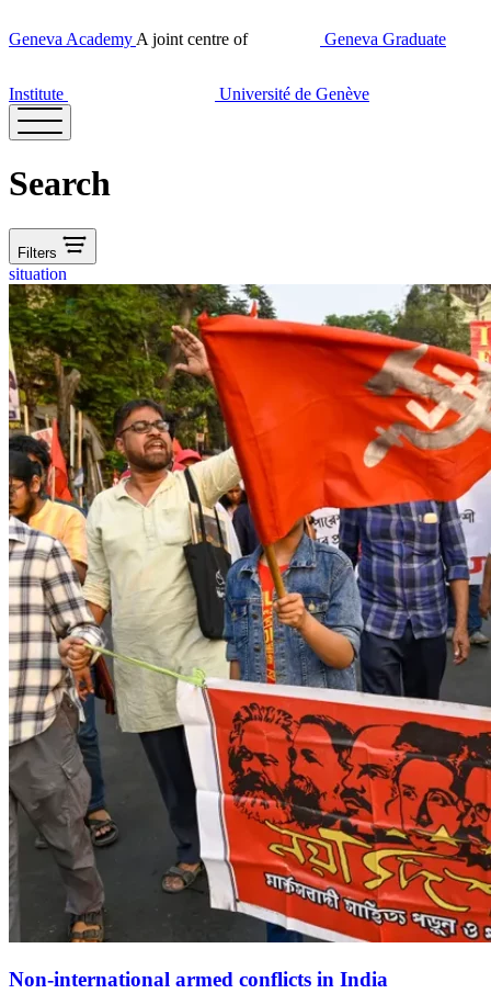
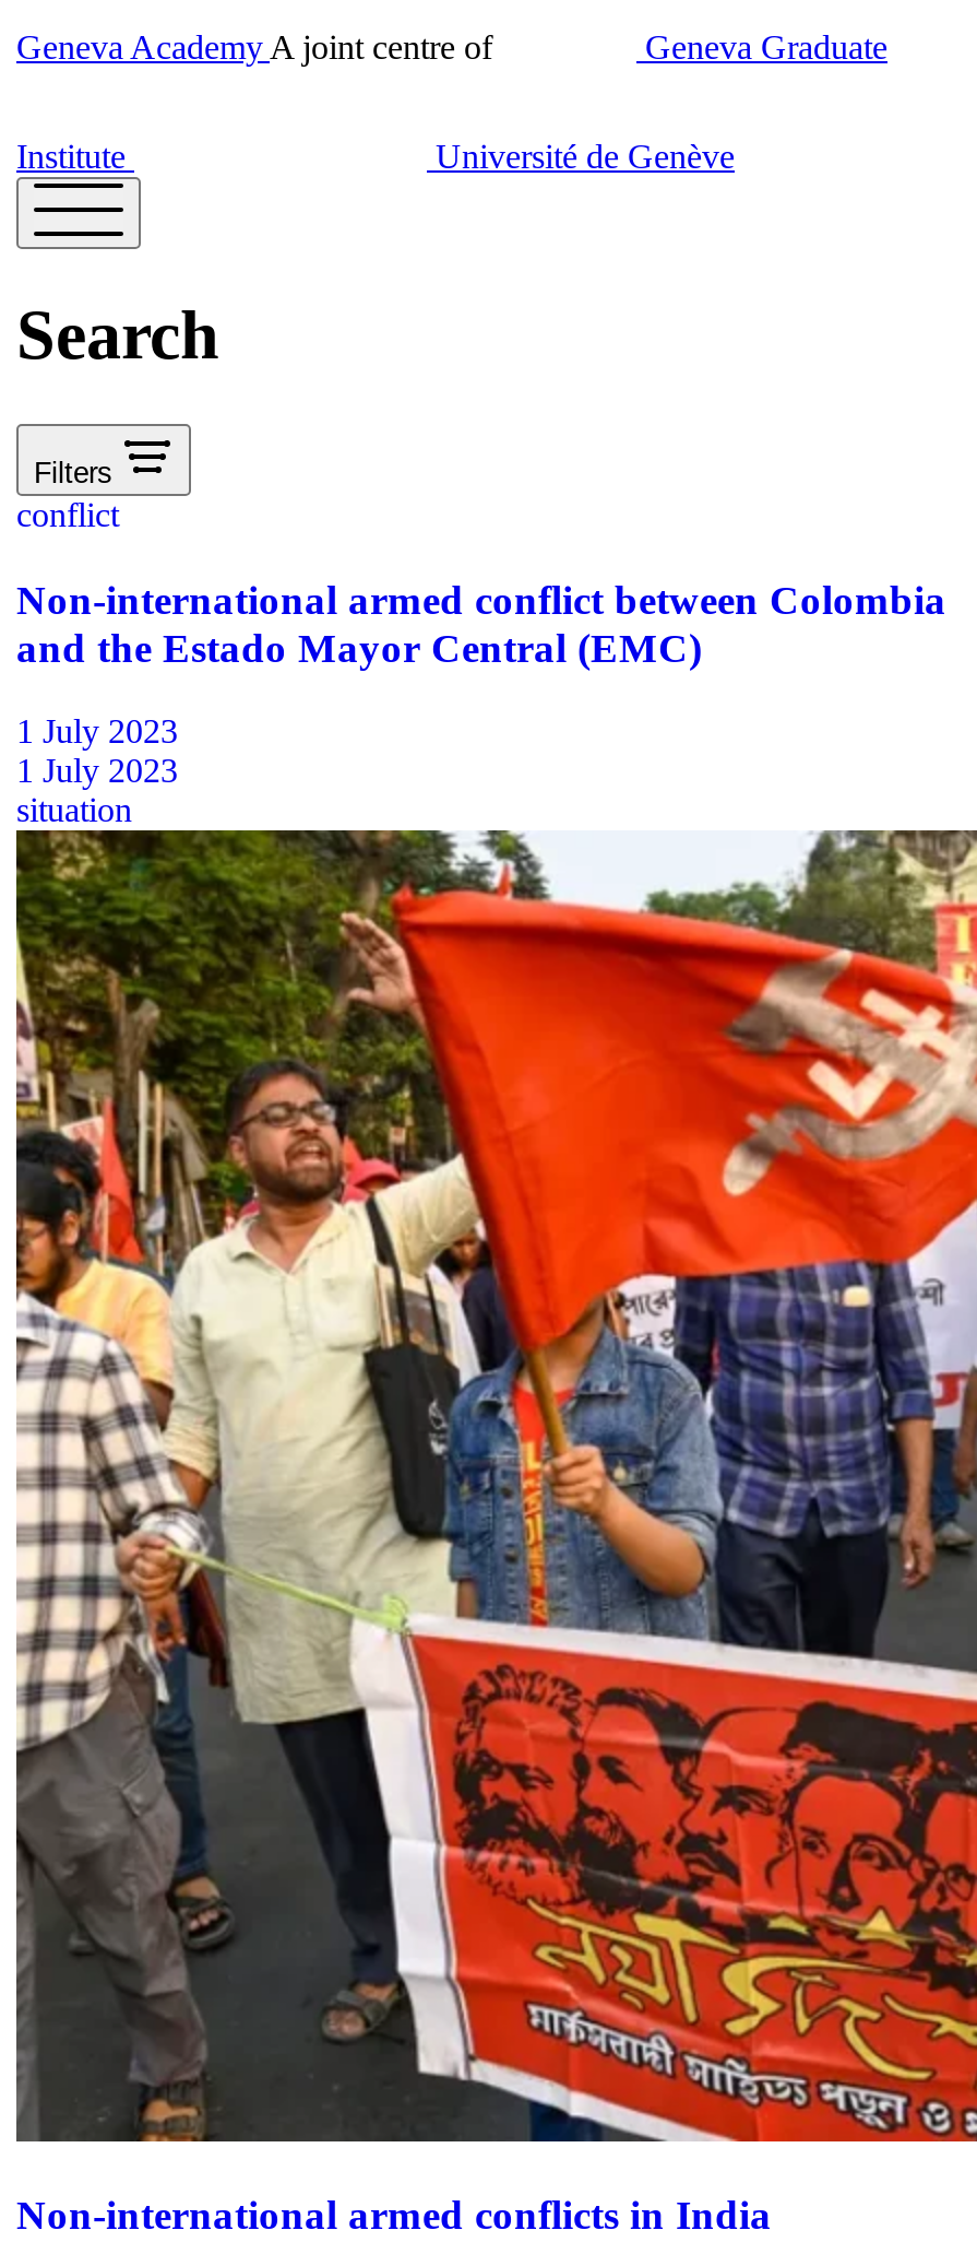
none -> [16,496,946,790] conflict | Non-international armed conflict between Colombia | and the Estado Mayor Central (EMC) | 1 July 2023 | 1 July 2023

